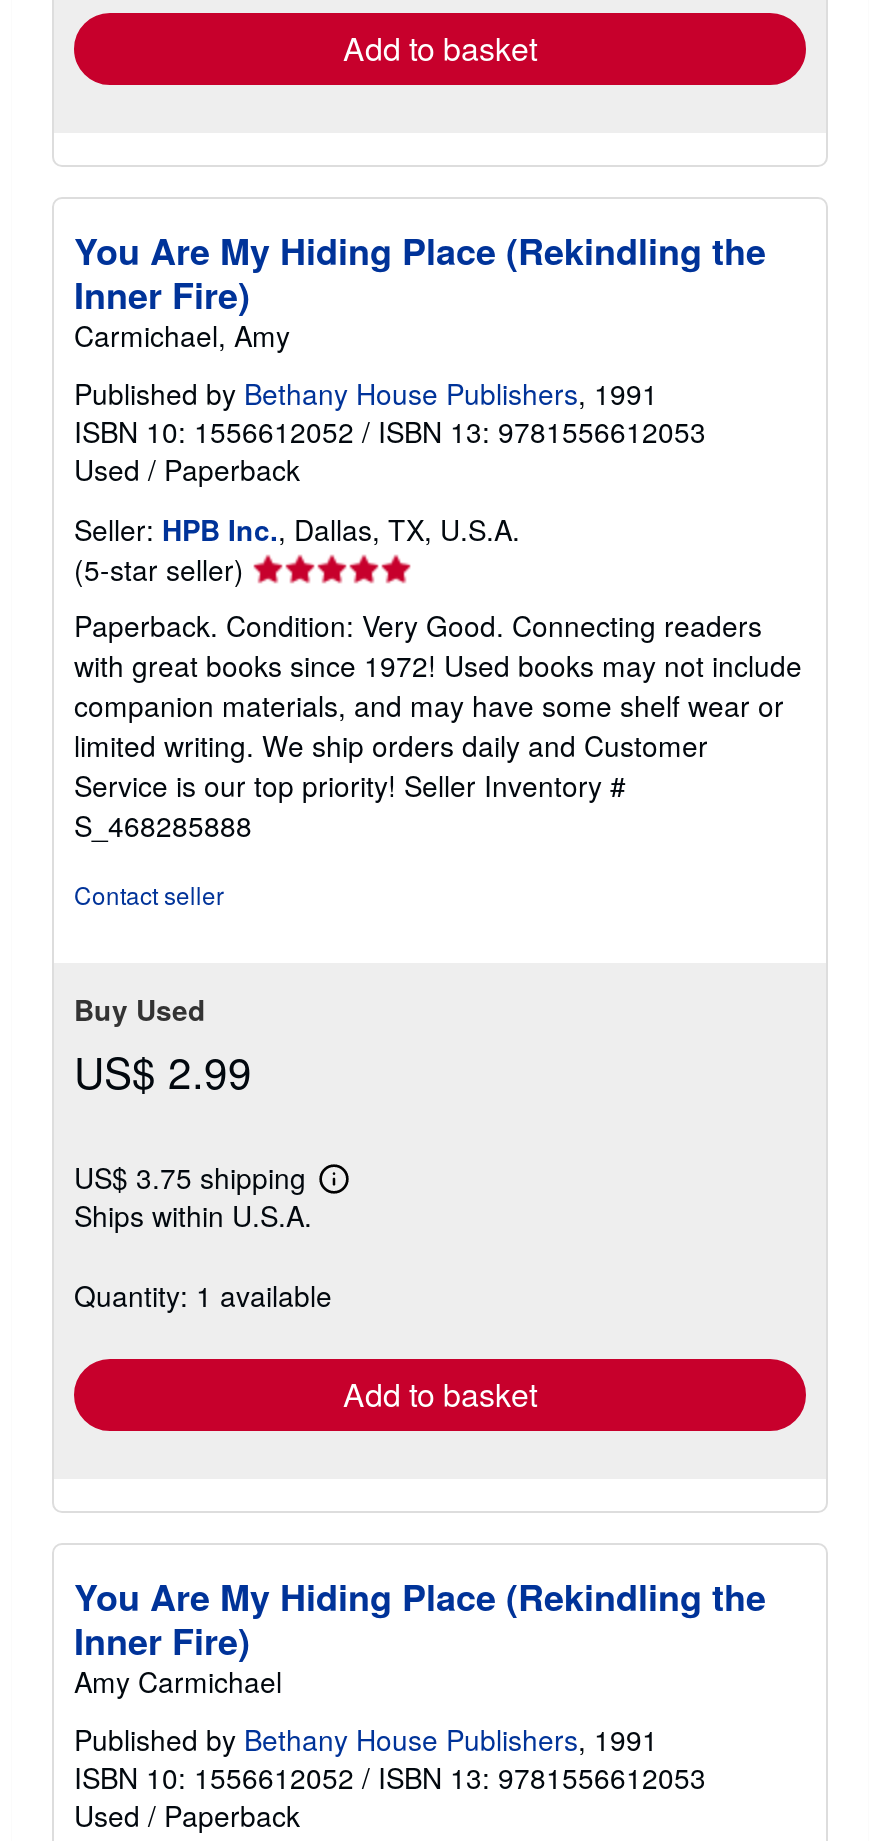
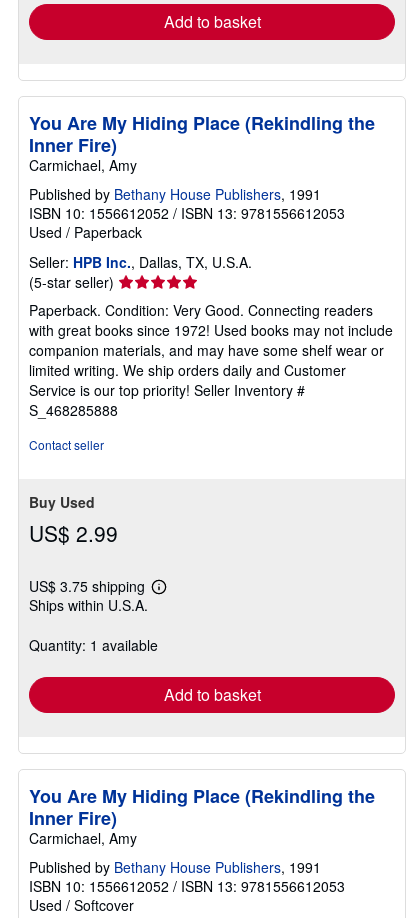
[74,1661,282,1701] Amy Carmichael -> [29,828,137,848] Carmichael, Amy
[74,1795,300,1835] Used / Paperback -> [29,895,134,915] Used / Softcover

